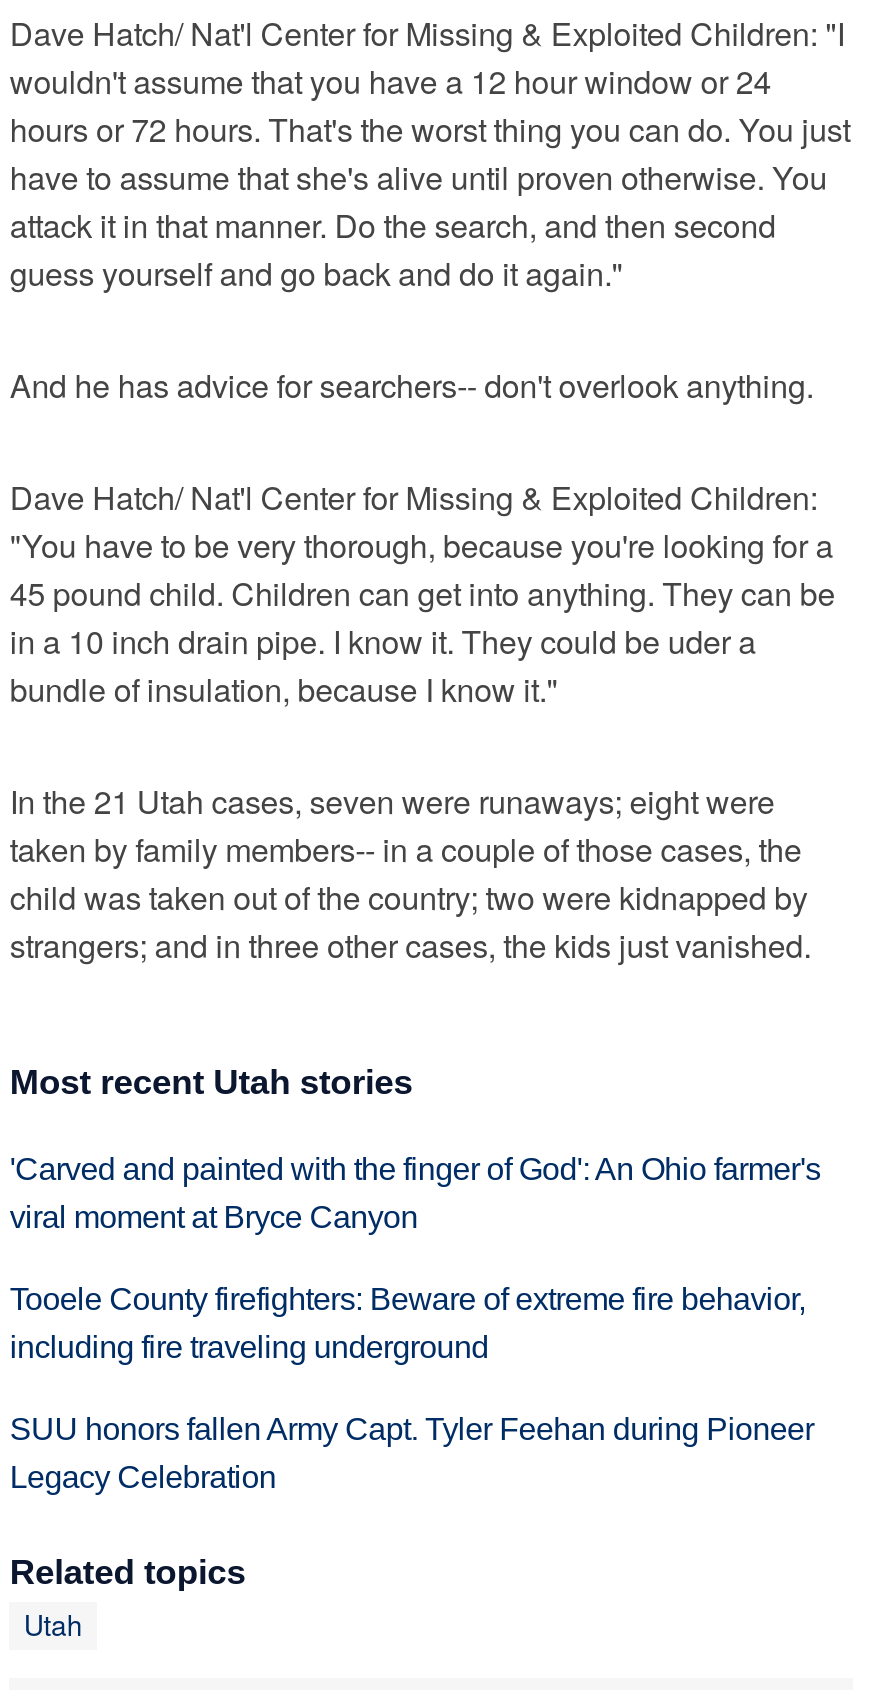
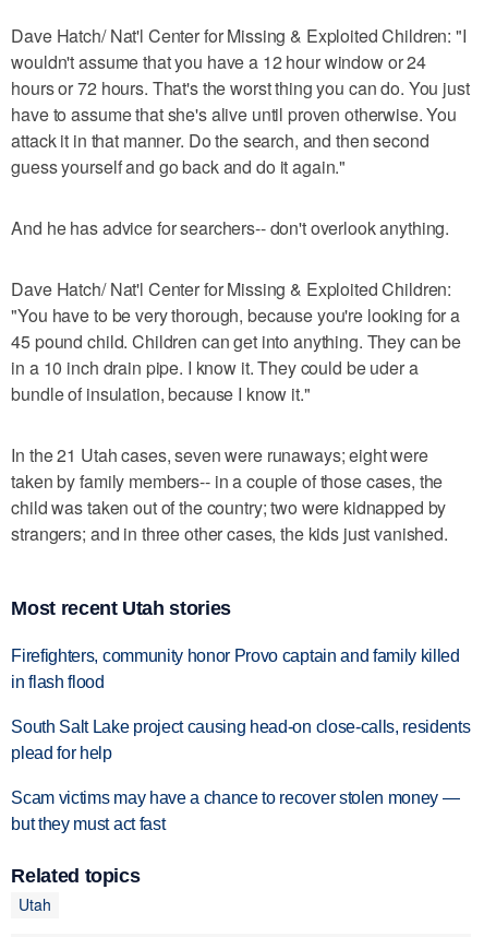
[10,1152,821,1234] 'Carved and painted with the finger of God': An Ohio farmer's | viral moment at Bryce Canyon -> [11,646,460,691] Firefighters, community honor Provo captain and family killed | in flash flood
[10,1282,805,1364] Tooele County firefighters: Beware of extreme fire behavior, | including fire traveling underground -> [11,717,470,762] South Salt Lake project causing head-on close-calls, residents | plead for help
[10,1411,814,1493] SUU honors fallen Army Capt. Tyler Feehan during Pioneer | Legacy Celebration -> [11,788,459,833] Scam victims may have a chance to recover stolen money — | but they must act fast

